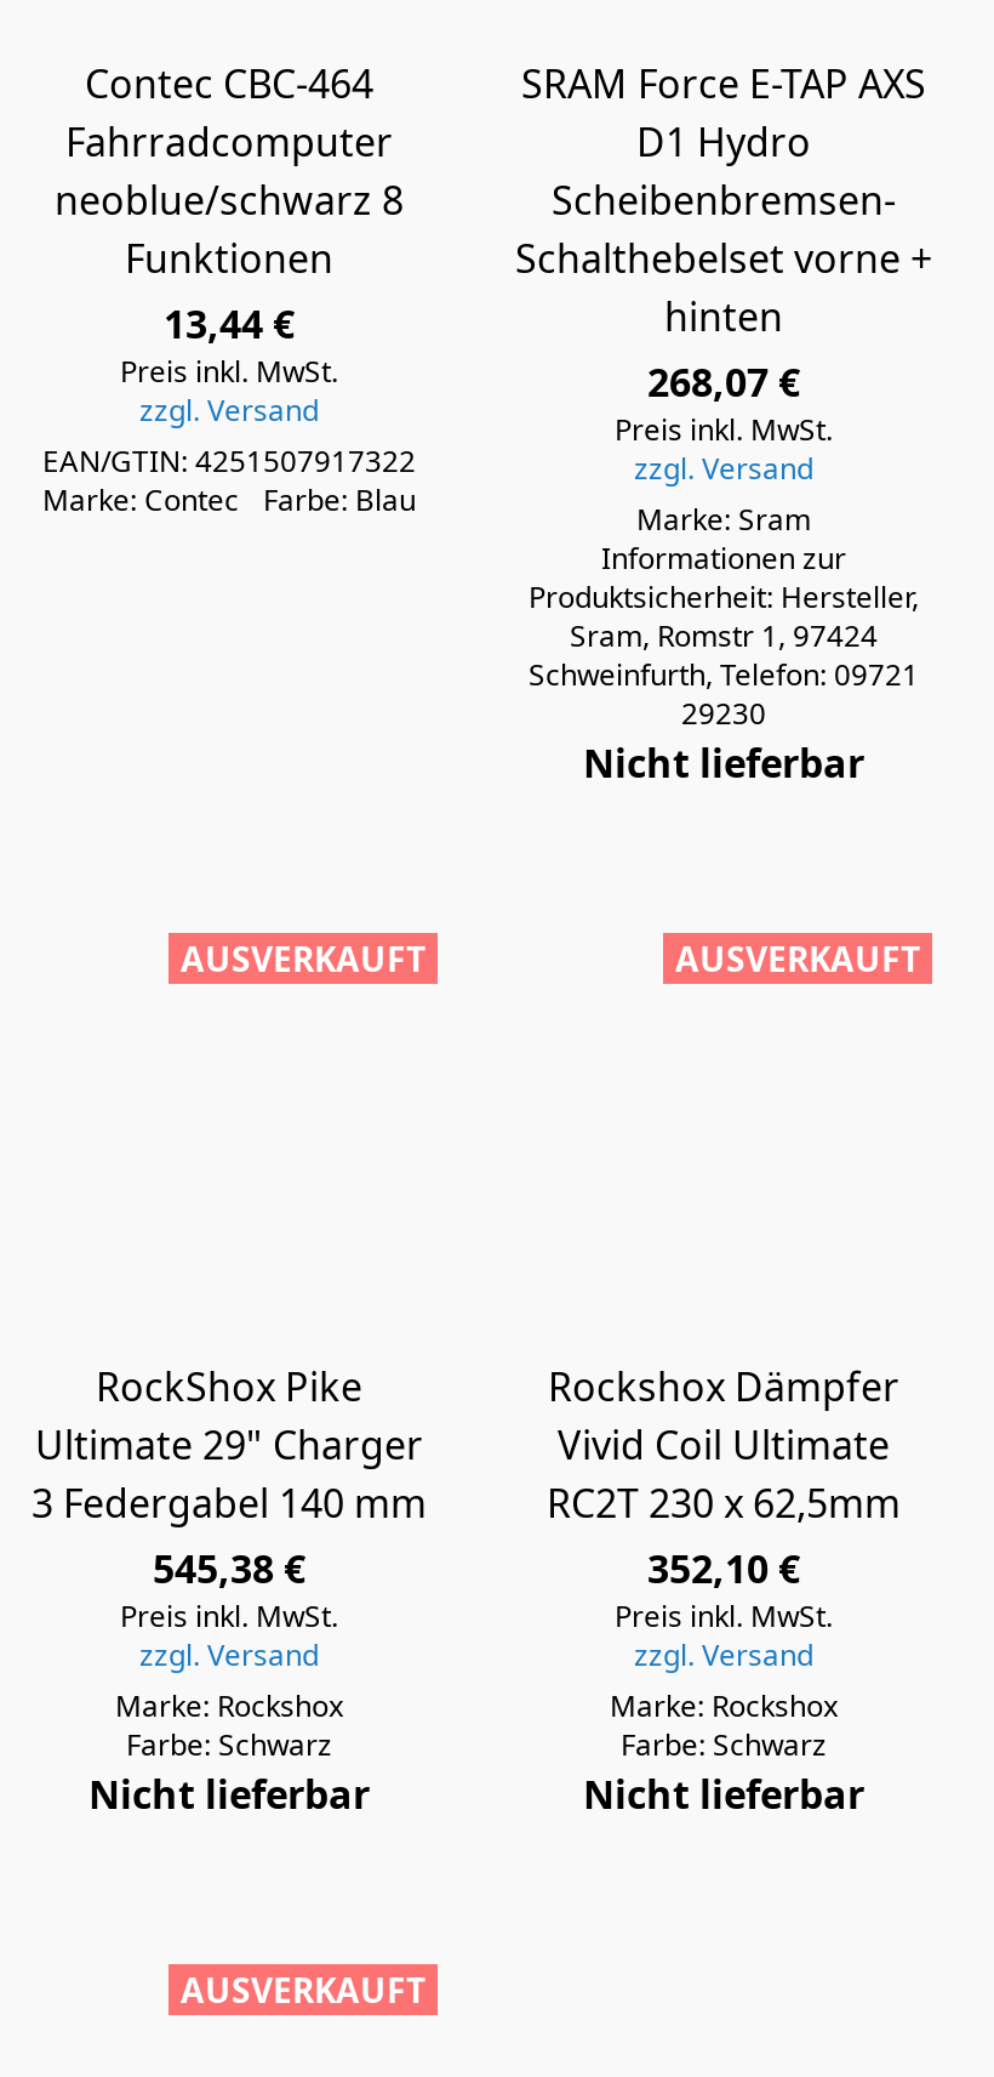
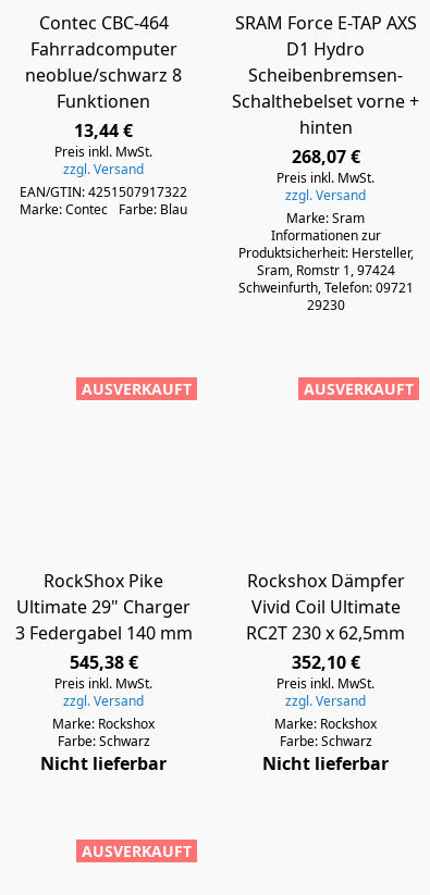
[583,736,864,789] Nicht lieferbar -> none

